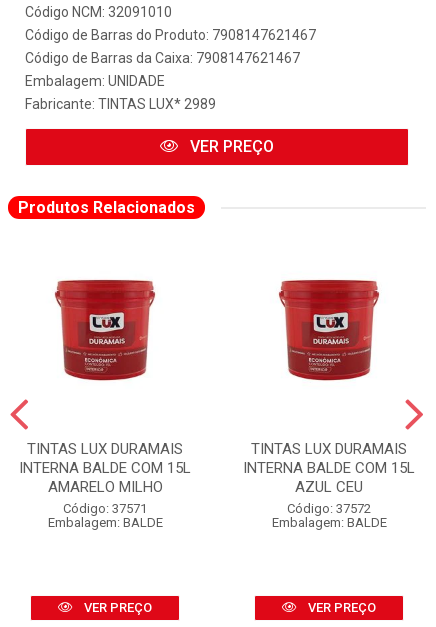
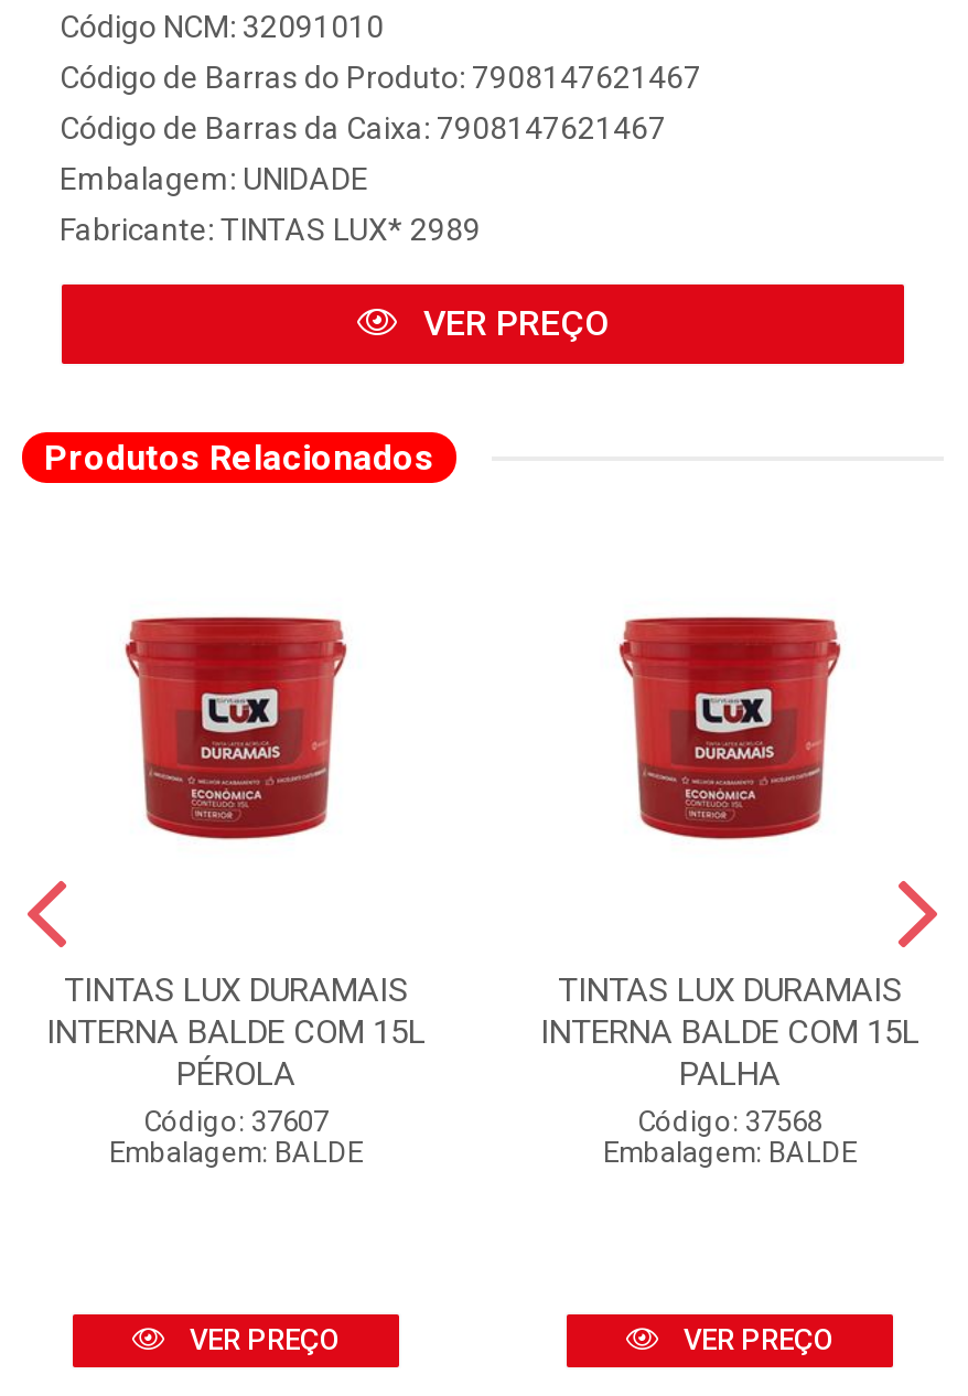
[47,478,162,516] AMARELO MILHO | Código: 37571 -> [143,1054,329,1138] PÉROLA | Código: 37607
[287,478,371,516] AZUL CEU | Código: 37572 -> [637,1054,822,1138] PALHA | Código: 37568

